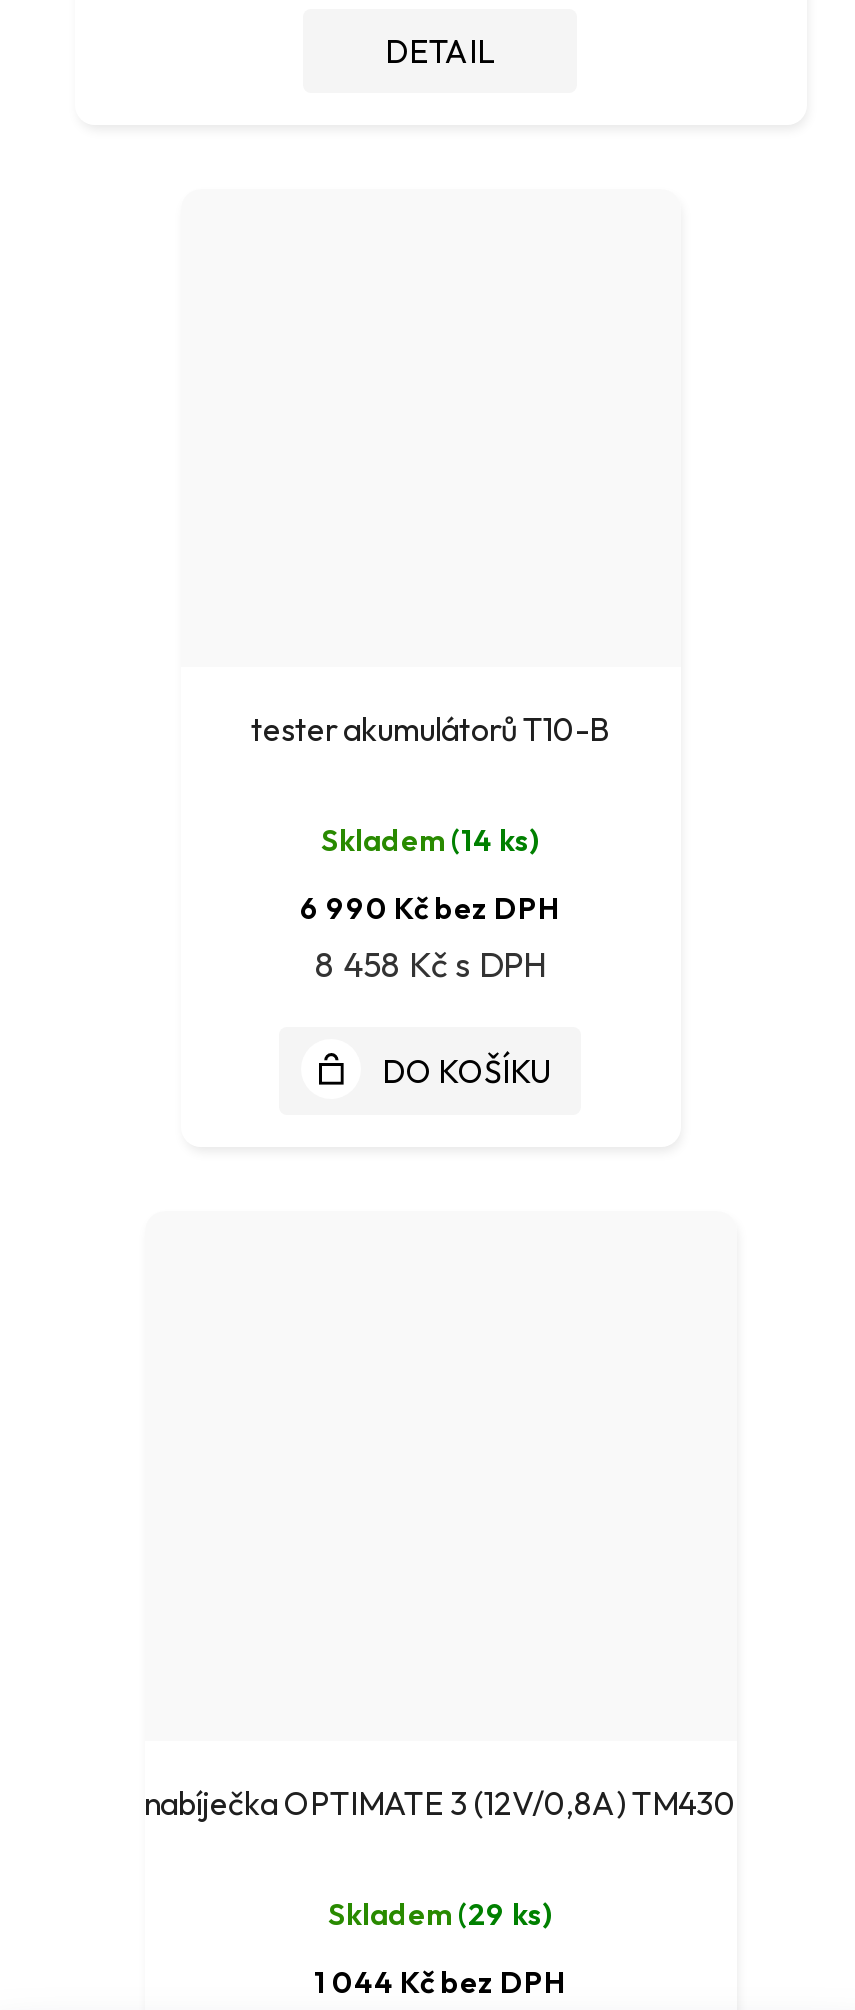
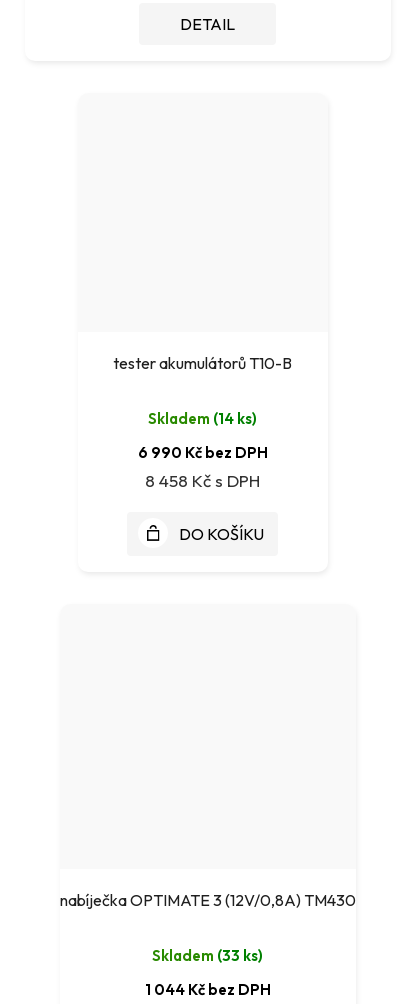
[328,1895,552,1933] Skladem (29 ks) -> [152,946,263,965] Skladem (33 ks)

